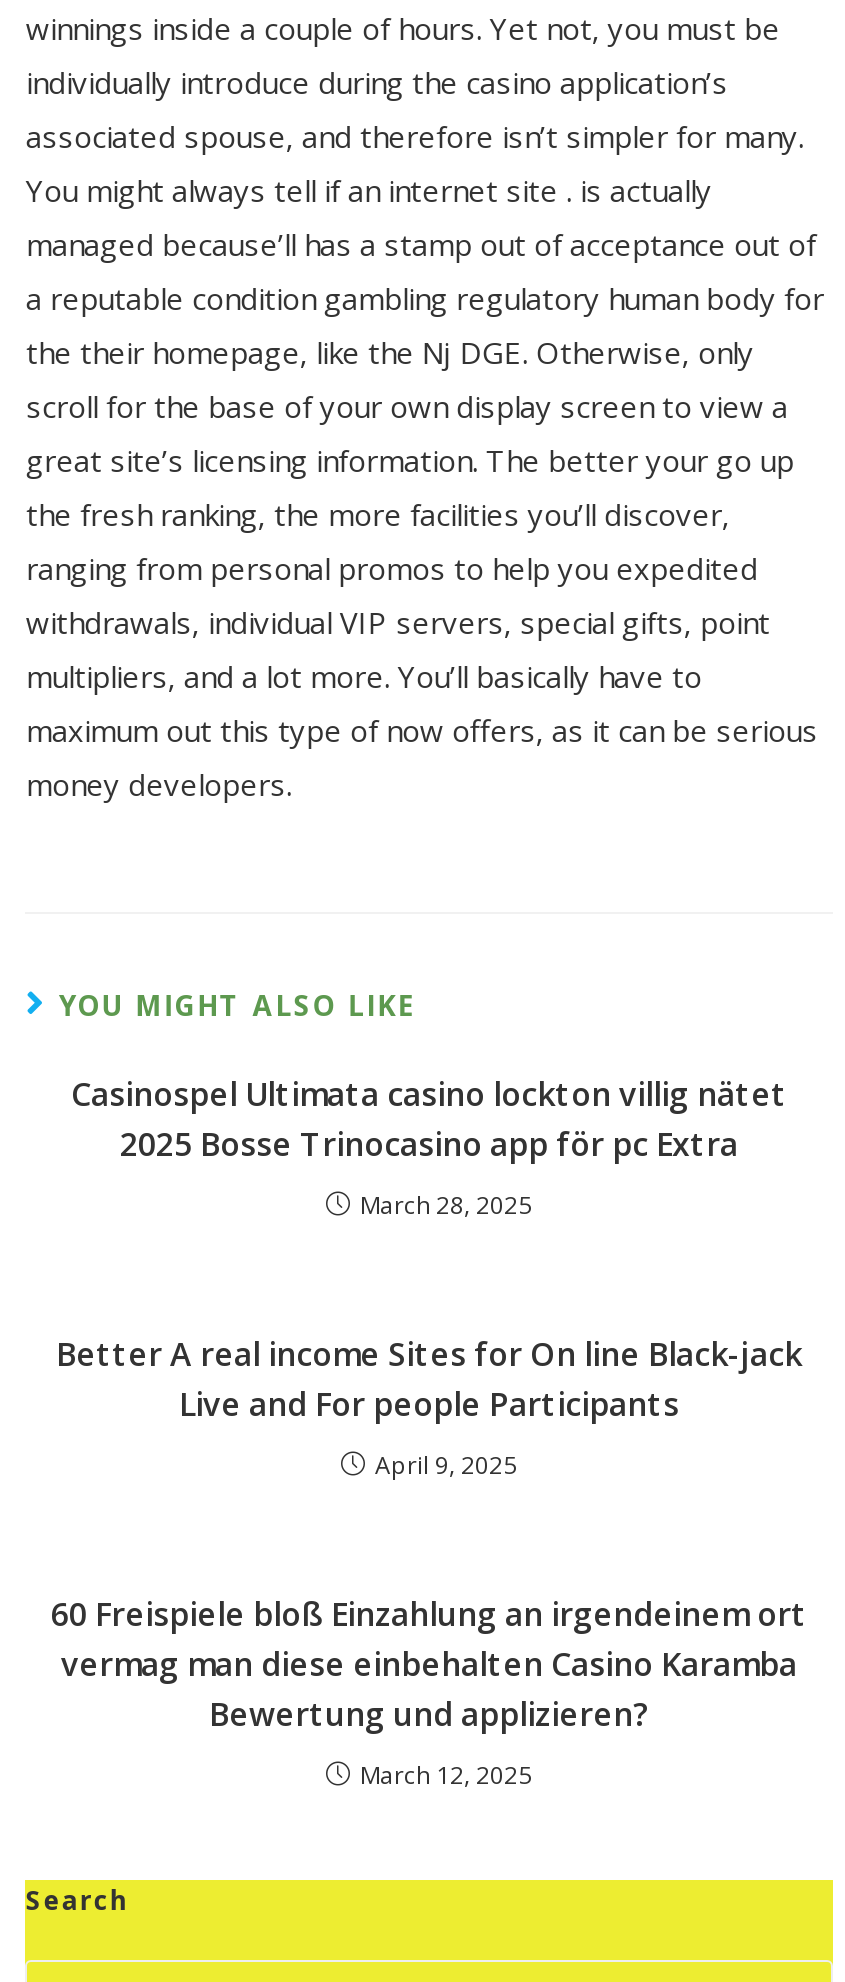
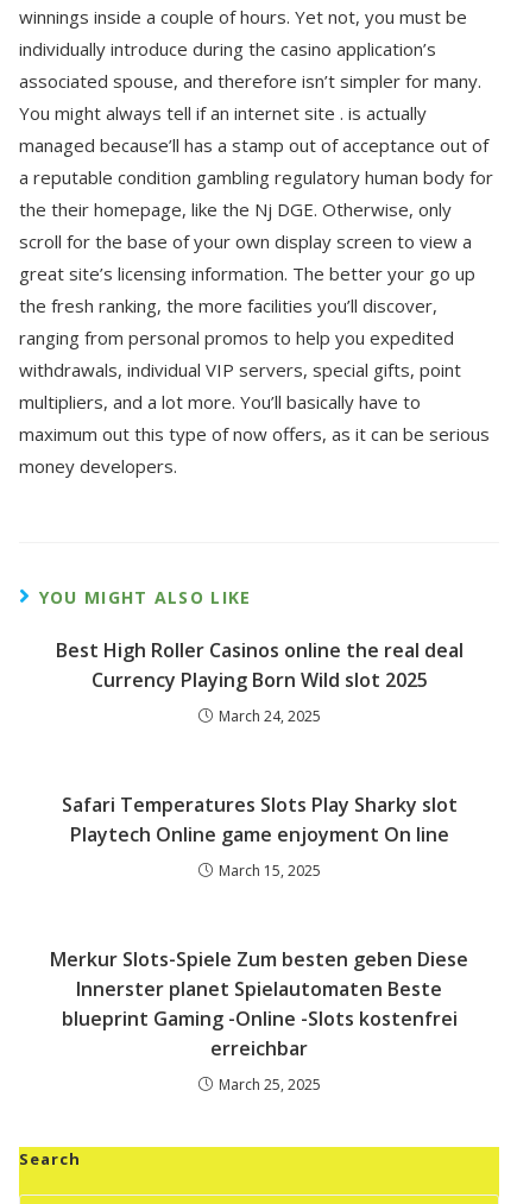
[71,1073,787,1167] Casinospel Ultimata casino lockton villig nätet | 2025 Bosse Trinocasino app för pc Extra -> [55,638,463,693] Best High Roller Casinos online the real deal | Currency Playing Born Wild slot 2025
[360,1189,532,1223] March 28, 2025 -> [218,706,320,727] March 24, 2025
[56,1333,802,1427] Better A real income Sites for On line Black-jack | Live and For people Participants -> [61,792,457,848] Safari Temperatures Slots Play Sharky slot | Playtech Online game enjoyment On line
[375,1449,517,1483] April 9, 2025 -> [218,861,320,881] March 15, 2025
[51,1593,807,1737] 60 Freispiele bloß Einzahlung an irgendeinem ort | vermag man diese einbehalten Casino Karamba | Bewertung und applizieren? -> [50,947,468,1062] Merkur Slots-Spiele Zum besten geben Diese | Innerster planet Spielautomaten Beste | blueprint Gaming -Online -Slots kostenfrei | erreichbar
[360,1759,532,1793] March 12, 2025 -> [218,1075,320,1095] March 25, 2025

